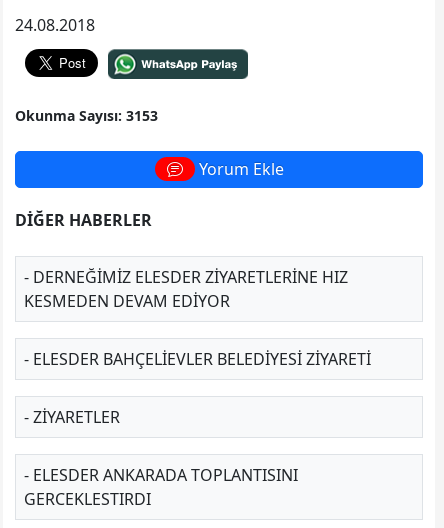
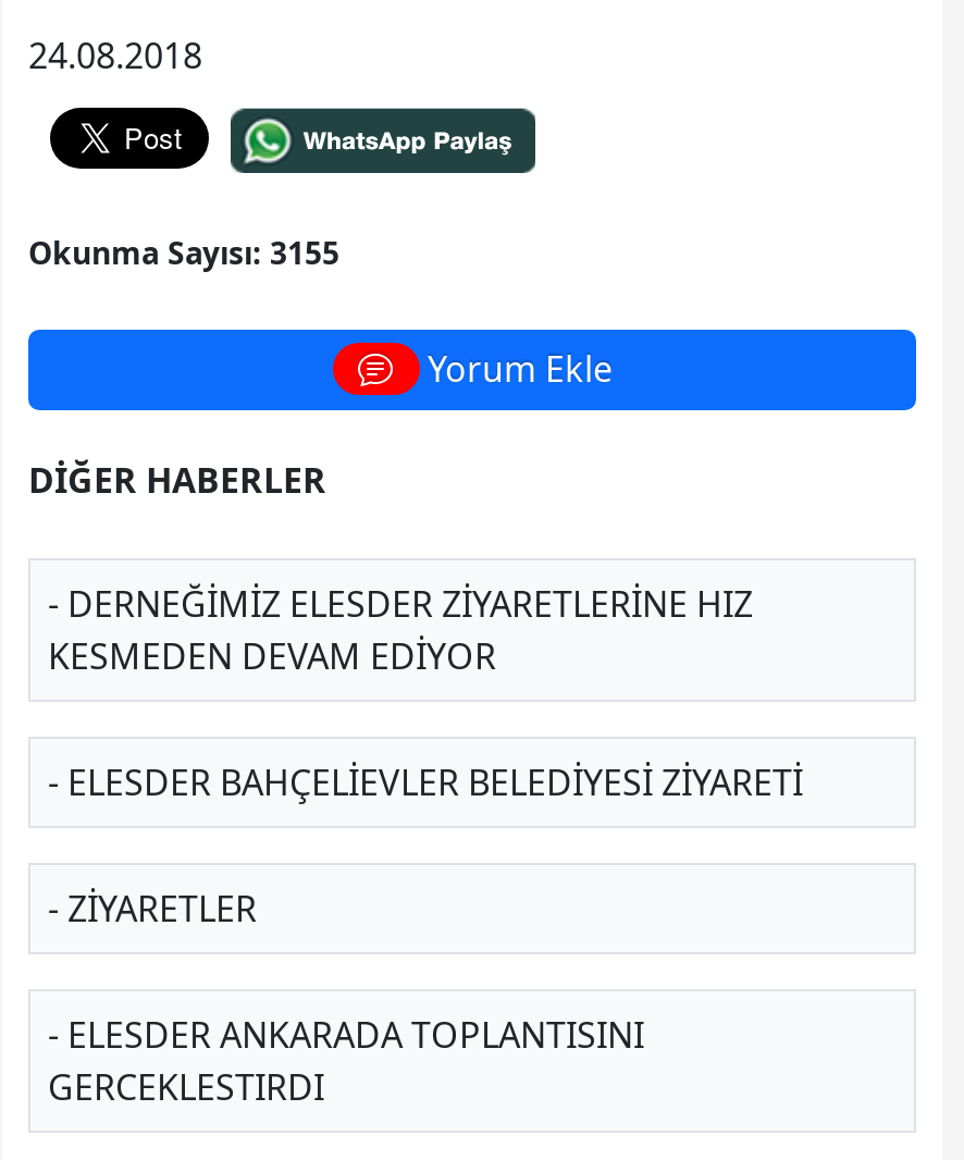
[15,106,158,125] Okunma Sayısı: 3153 -> [28,231,339,272] Okunma Sayısı: 3155

